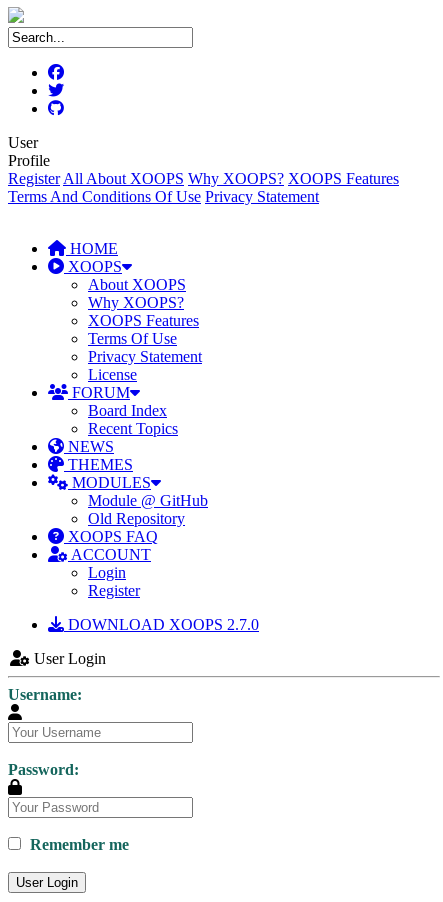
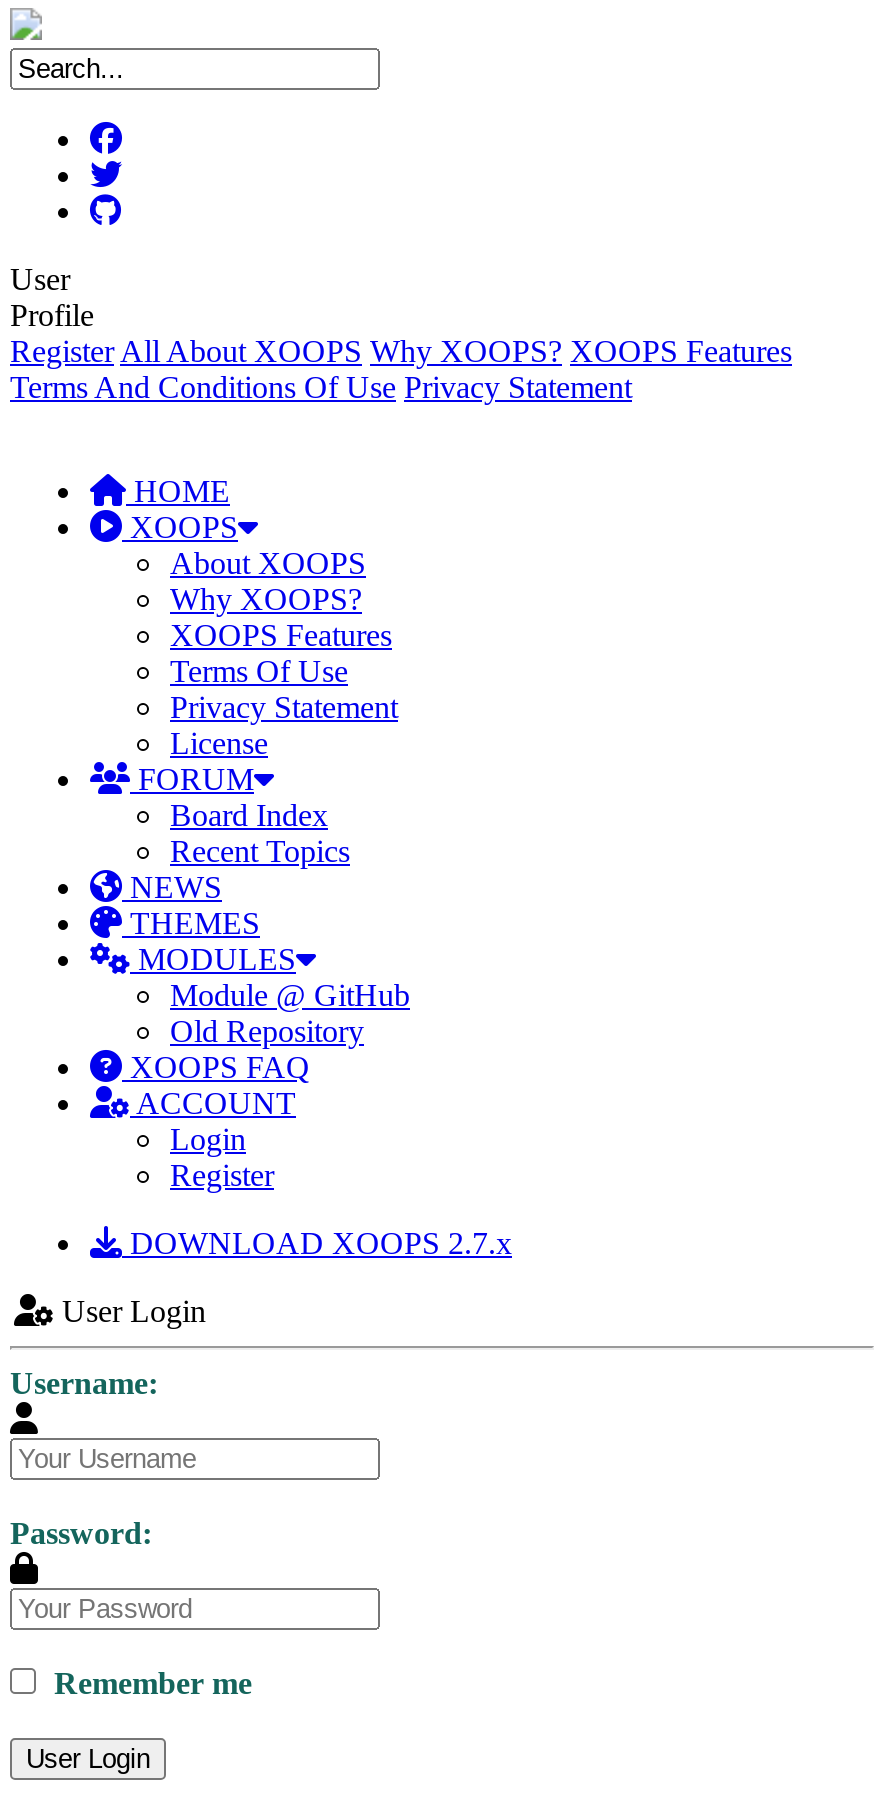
[64,616,259,633] DOWNLOAD XOOPS 2.7.0 -> [122,1226,512,1260] DOWNLOAD XOOPS 2.7.x

